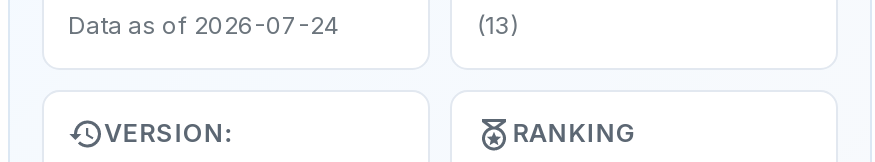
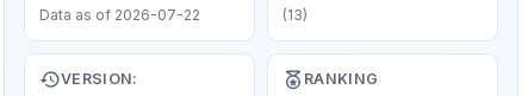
[68,9,340,39] Data as of 2026-07-24 -> [39,5,200,23] Data as of 2026-07-22

